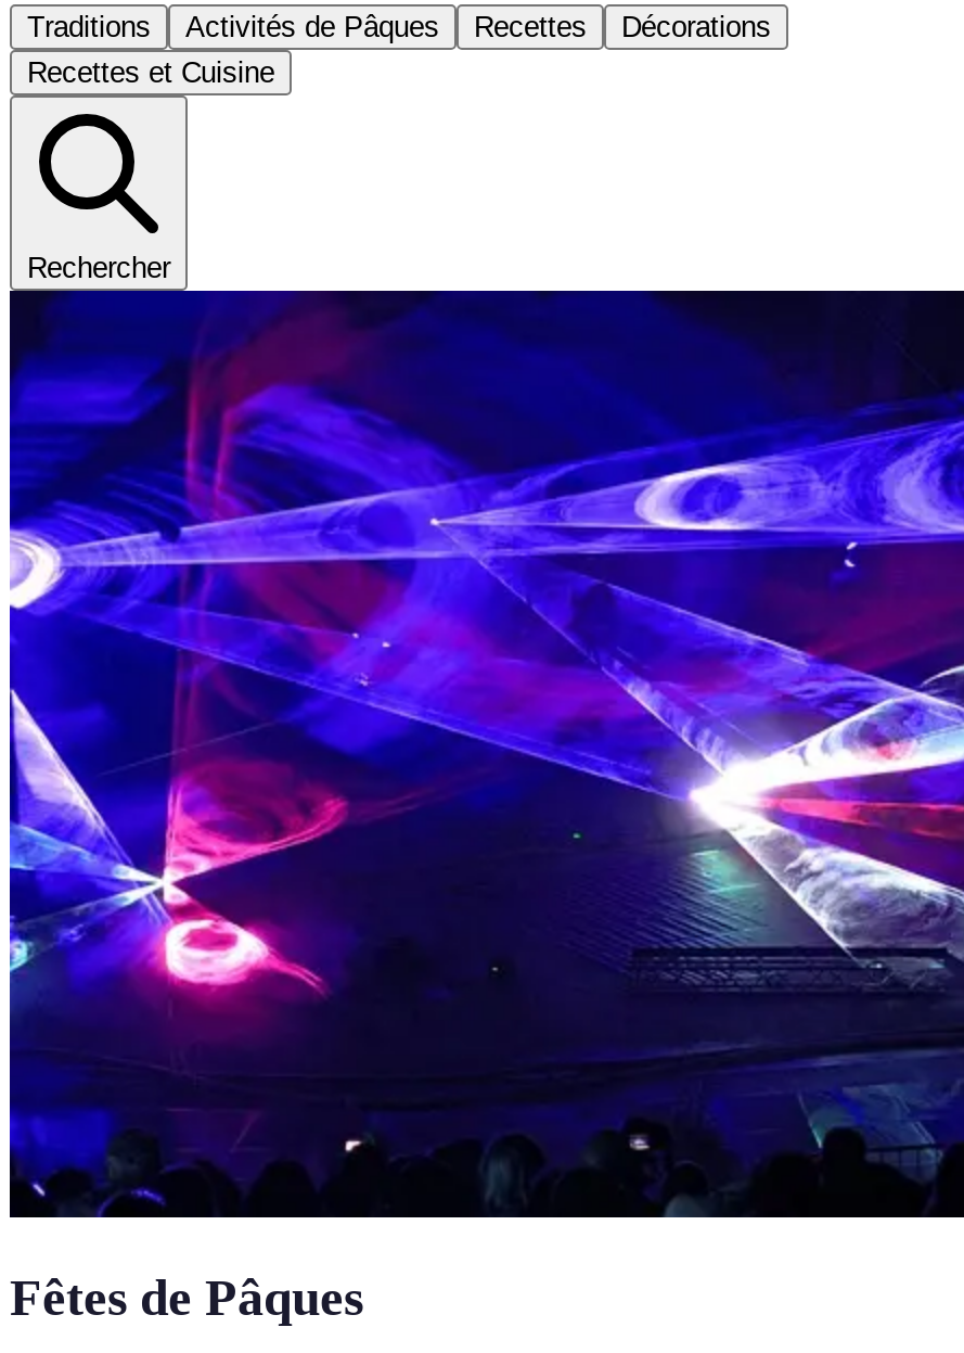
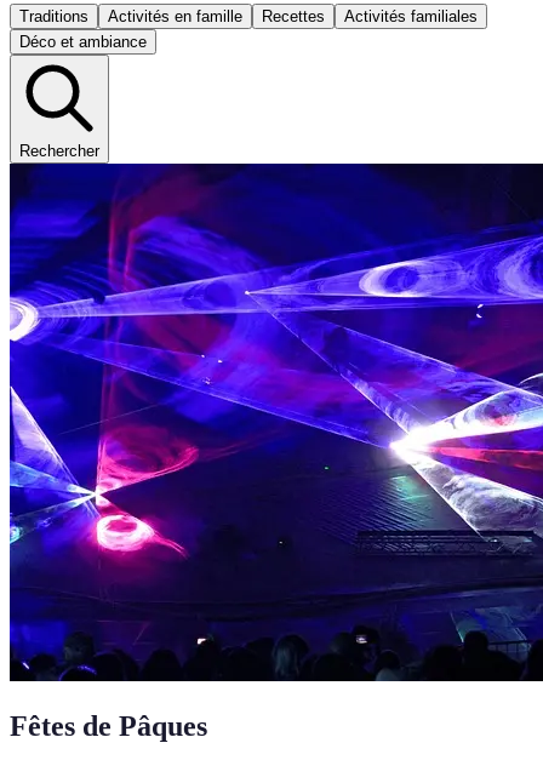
[27,11,771,89] Décorations | Recettes et Cuisine -> [19,7,478,51] Activités familiales | Déco et ambiance
[185,11,439,43] Activités de Pâques -> [108,7,242,25] Activités en famille

